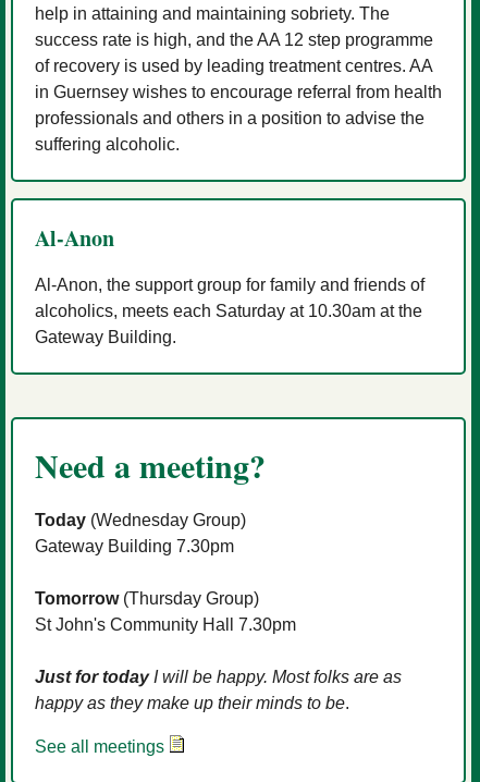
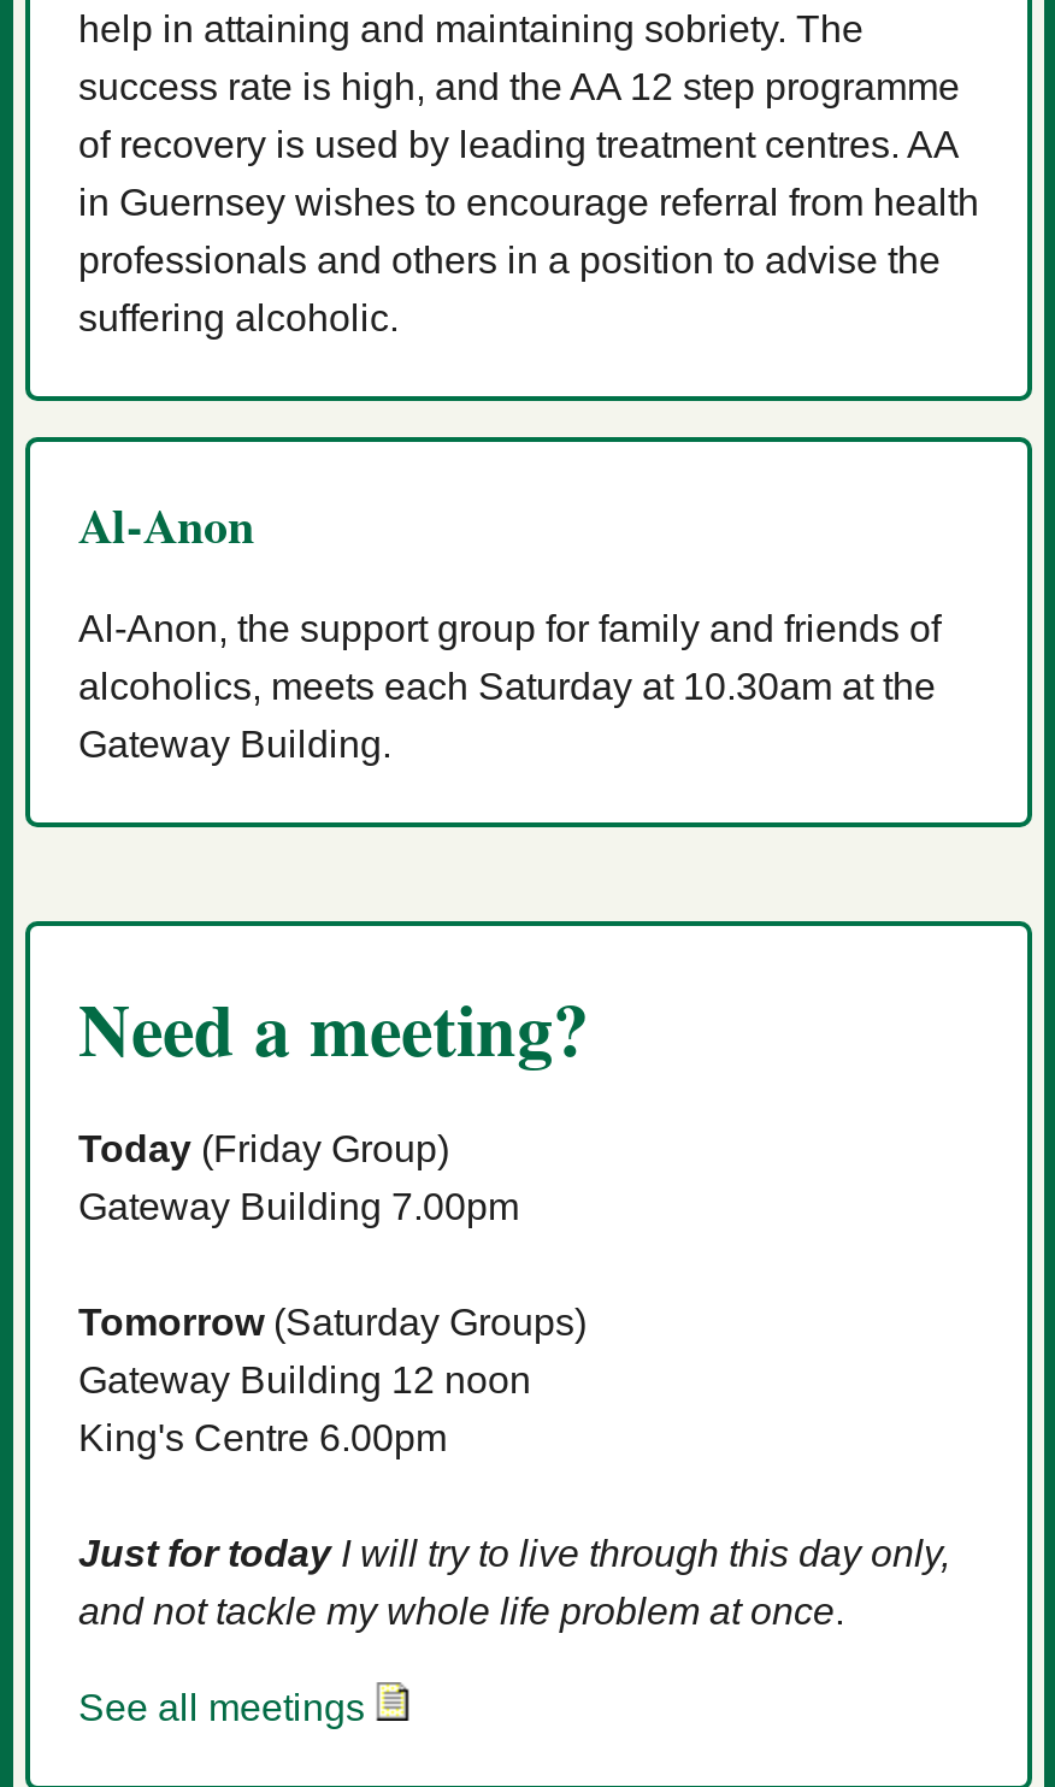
[35,511,246,555] Today (Wednesday Group) | Gateway Building 7.30pm -> [78,1130,519,1228] Today (Friday Group) | Gateway Building 7.00pm
[35,589,296,634] Tomorrow (Thursday Group) | St John's Community Hall 7.30pm -> [78,1303,587,1459] Tomorrow (Saturday Groups) | Gateway Building 12 noon | King's Centre 6.00pm
[35,668,402,712] Just for today I will be happy. Most folks are as | happy as they make up their minds to be. -> [78,1534,950,1633] Just for today I will try to live through this day only, | and not tackle my whole life problem at once.

